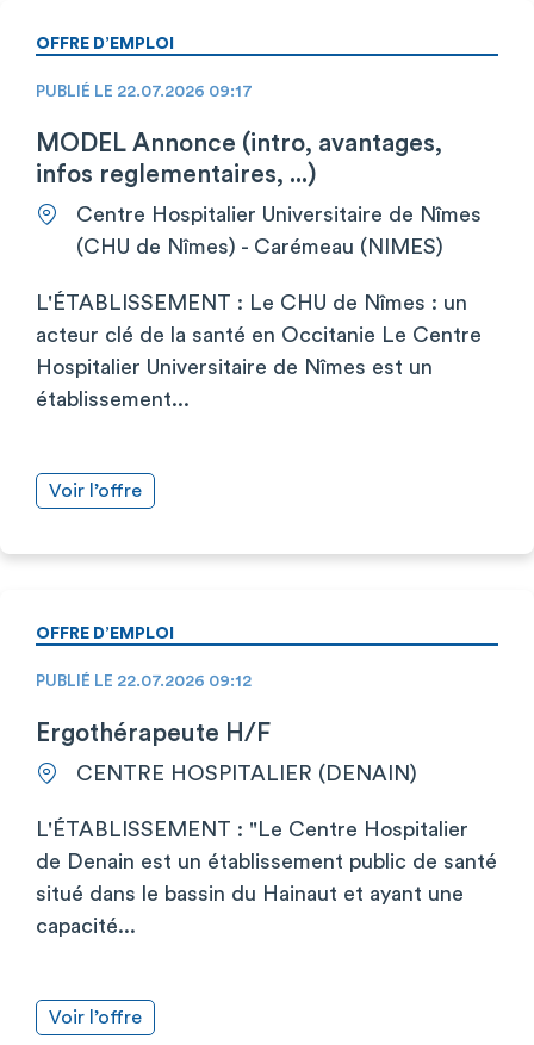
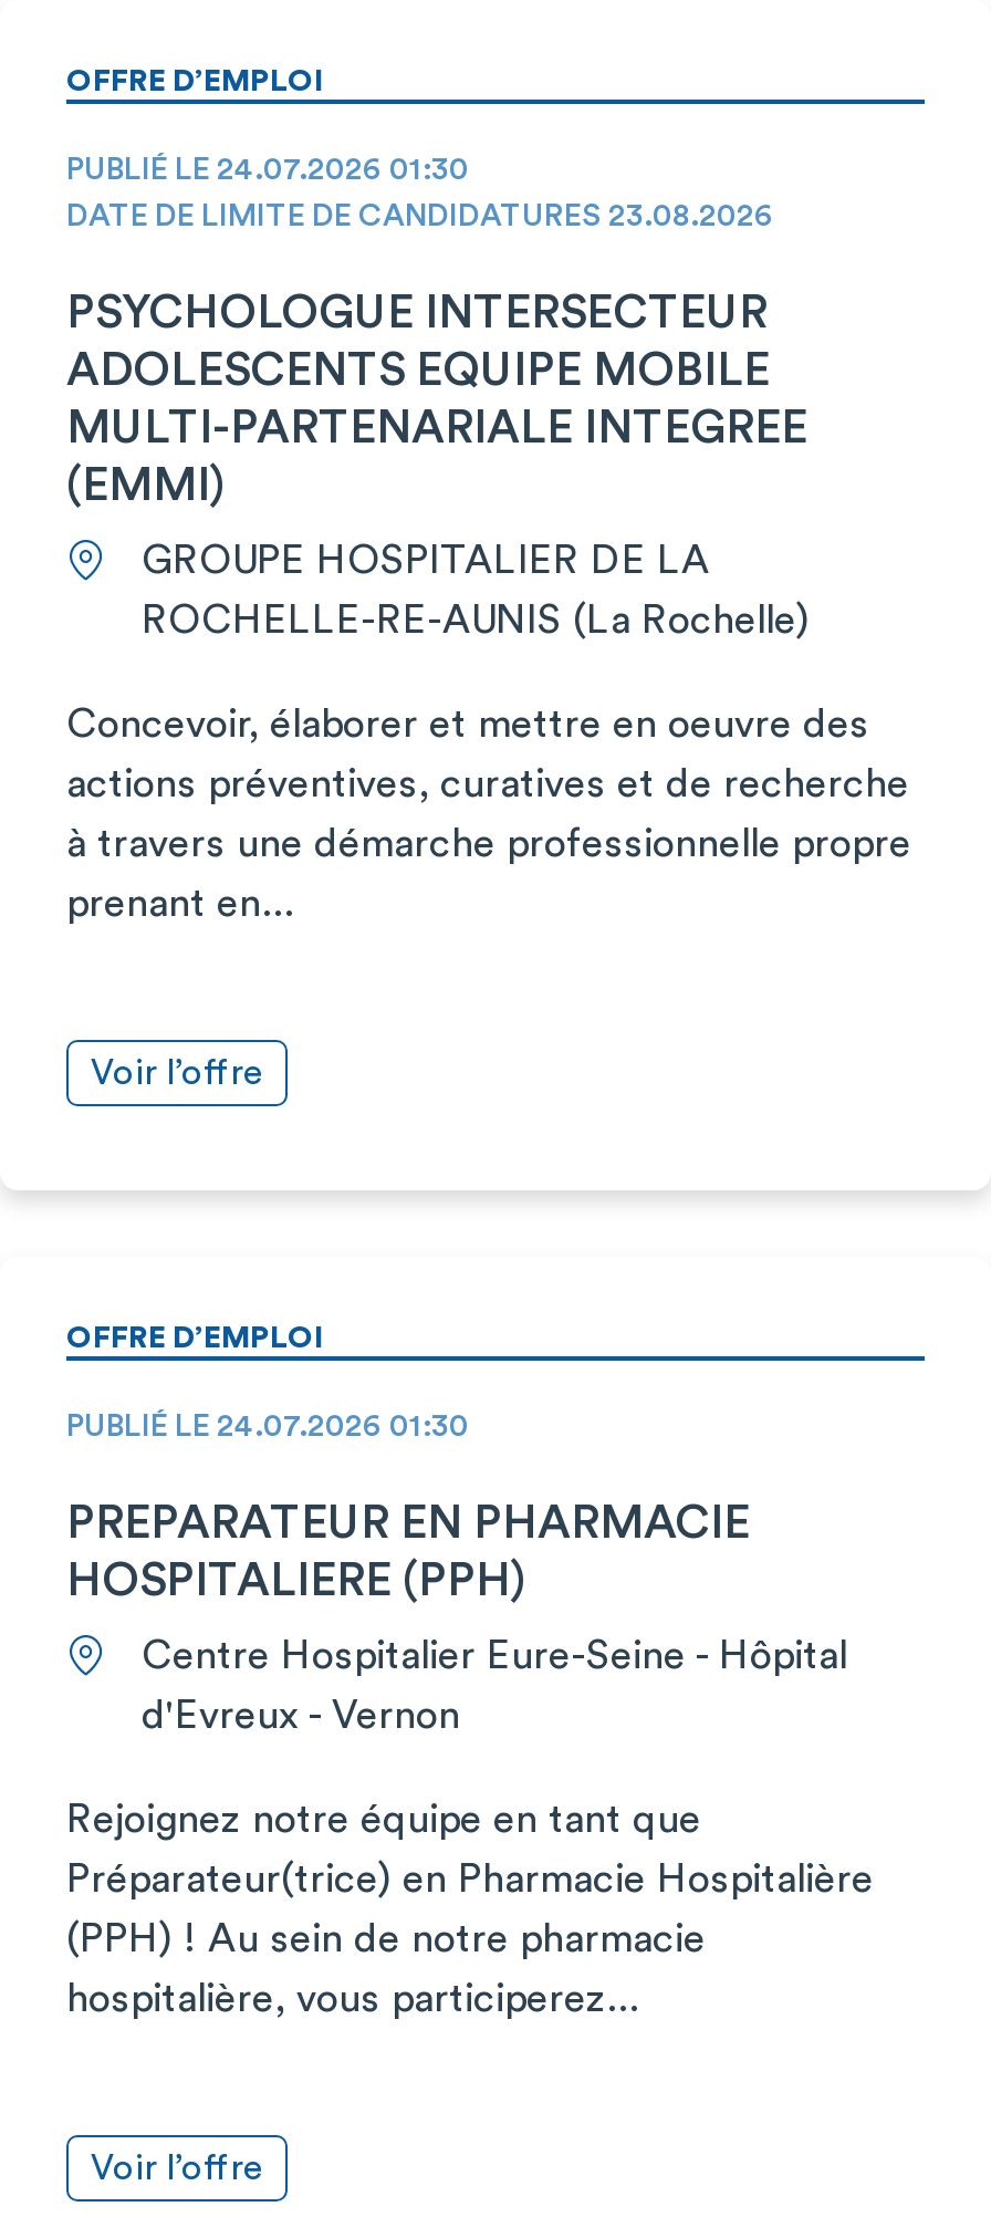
[36,83,482,410] PUBLIÉ LE 22.07.2026 09:17 | MODEL Annonce (intro, avantages, | infos reglementaires, ...) | Centre Hospitalier Universitaire de Nîmes | (CHU de Nîmes) - Carémeau (NIMES) | L'ÉTABLISSEMENT : Le CHU de Nîmes : un | acteur clé de la santé en Occitanie Le Centre | Hospitalier Universitaire de Nîmes est un | établissement... -> [66,154,911,922] PUBLIÉ LE 24.07.2026 01:30 | DATE DE LIMITE DE CANDIDATURES 23.08.2026 | PSYCHOLOGUE INTERSECTEUR | ADOLESCENTS EQUIPE MOBILE | MULTI-PARTENARIALE INTEGREE | (EMMI) | GROUPE HOSPITALIER DE LA | ROCHELLE-RE-AUNIS (La Rochelle) | Concevoir, élaborer et mettre en oeuvre des | actions préventives, curatives et de recherche | à travers une démarche professionnelle propre | prenant en...
[36,673,497,936] PUBLIÉ LE 22.07.2026 09:12 | Ergothérapeute H/F | CENTRE HOSPITALIER (DENAIN) | L'ÉTABLISSEMENT : "Le Centre Hospitalier | de Denain est un établissement public de santé | situé dans le bassin du Hainaut et ayant une | capacité... -> [66,1411,874,2017] PUBLIÉ LE 24.07.2026 01:30 | PREPARATEUR EN PHARMACIE | HOSPITALIERE (PPH) | Centre Hospitalier Eure-Seine - Hôpital | d'Evreux - Vernon | Rejoignez notre équipe en tant que | Préparateur(trice) en Pharmacie Hospitalière | (PPH) ! Au sein de notre pharmacie | hospitalière, vous participerez...

